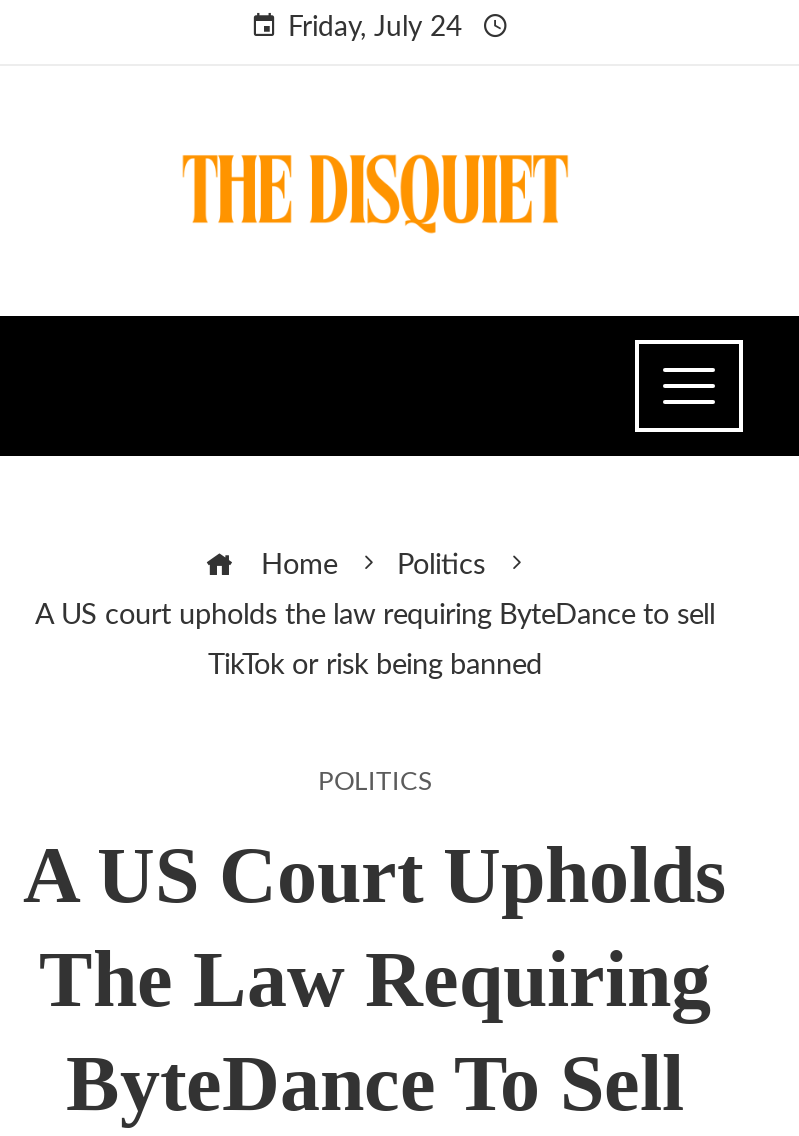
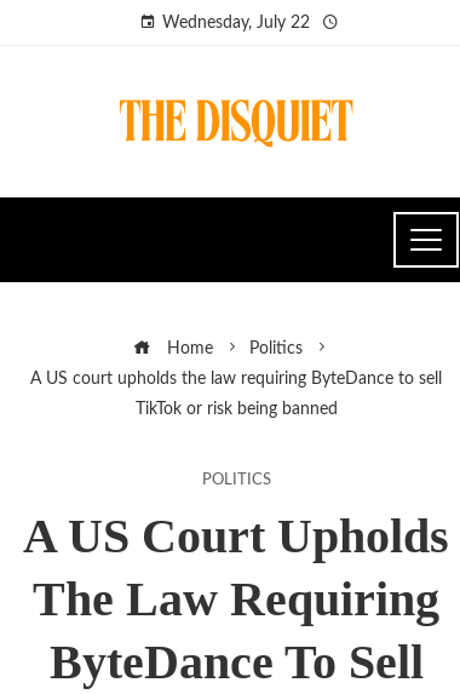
[288,14,462,42] Friday, July 24 -> [162,15,310,31] Wednesday, July 22

